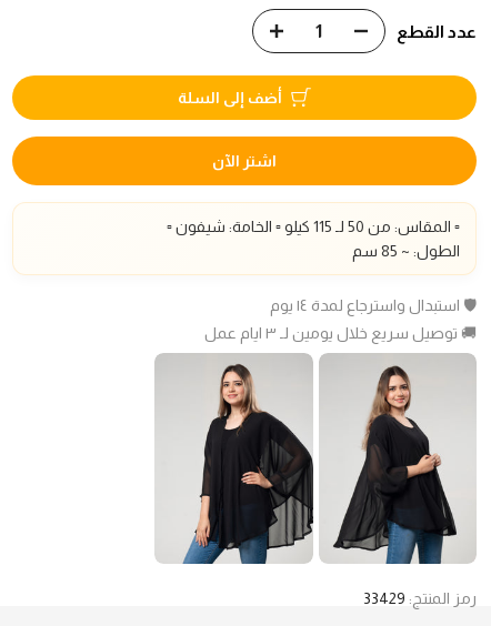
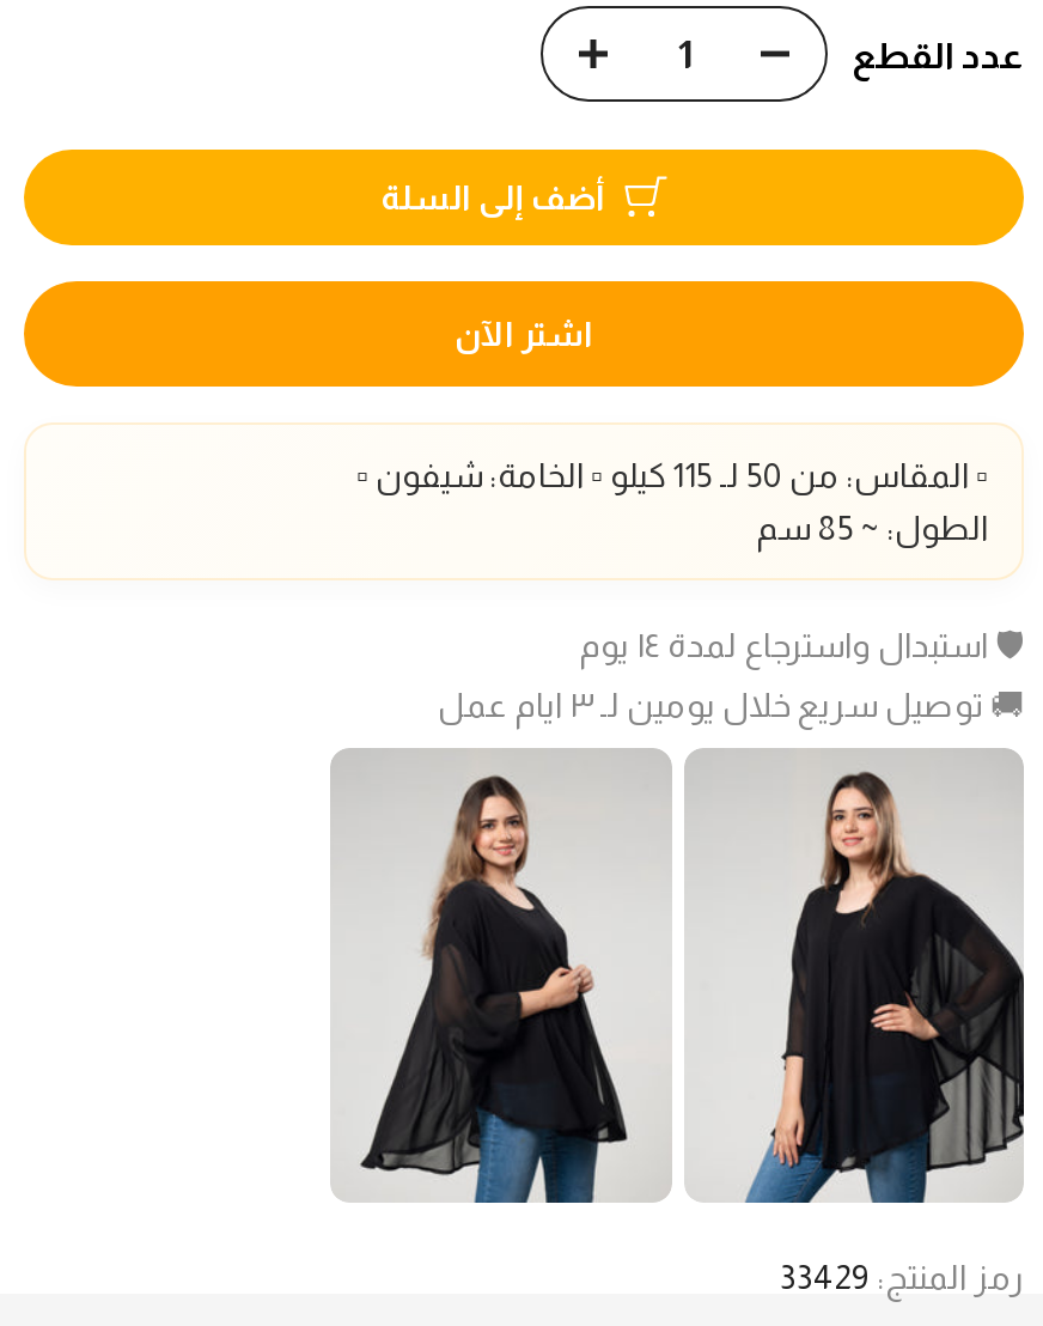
[169,363,314,565] [image] -> [359,772,672,1205] [image]
[332,364,477,565] [image] -> [715,770,1026,1205] [image]

